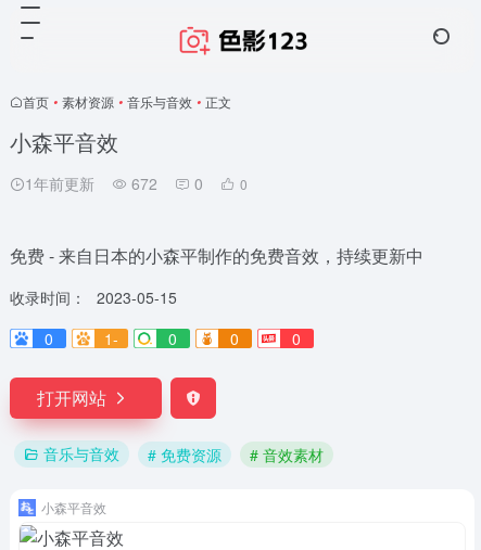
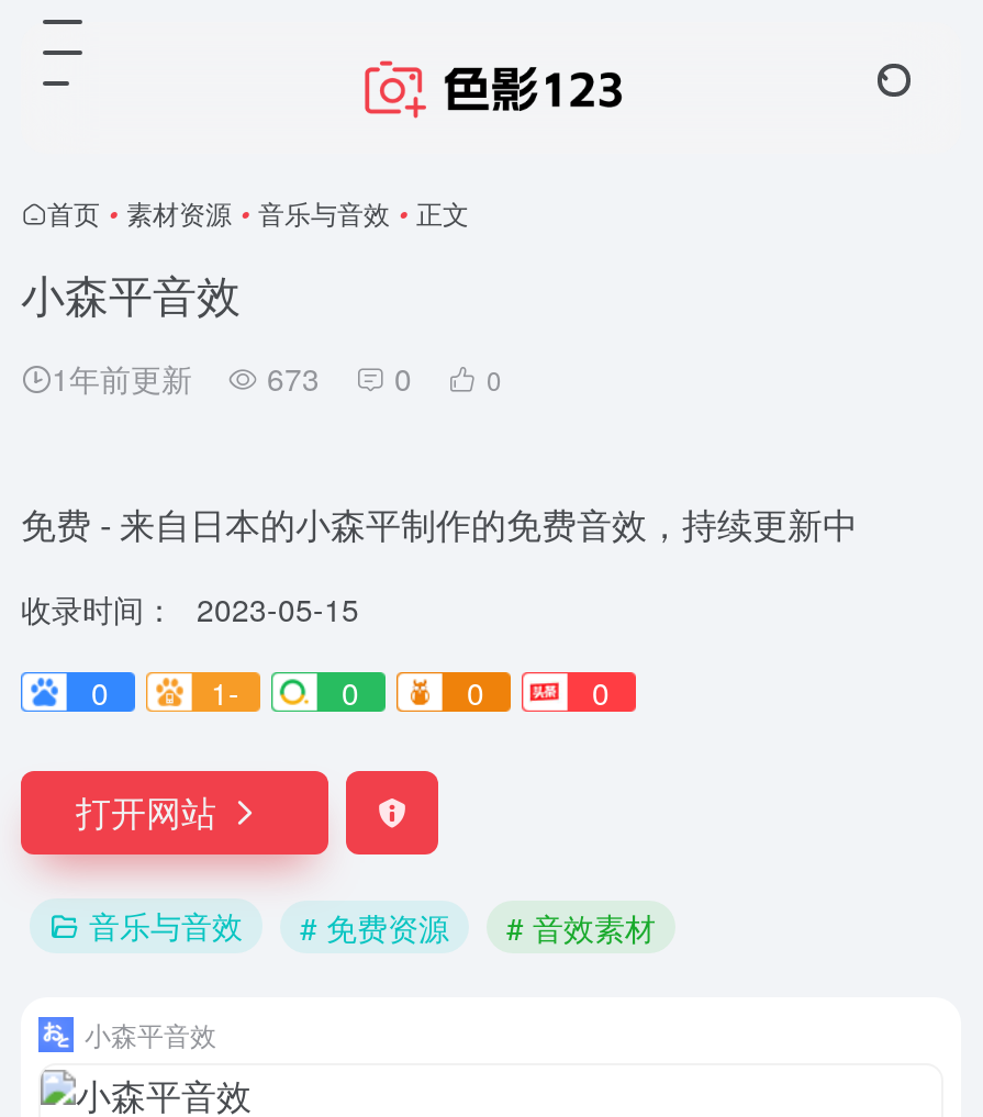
[25,172,248,194] 1年前更新 672 0 0 -> [52,356,502,400] 1年前更新 673 0 0

